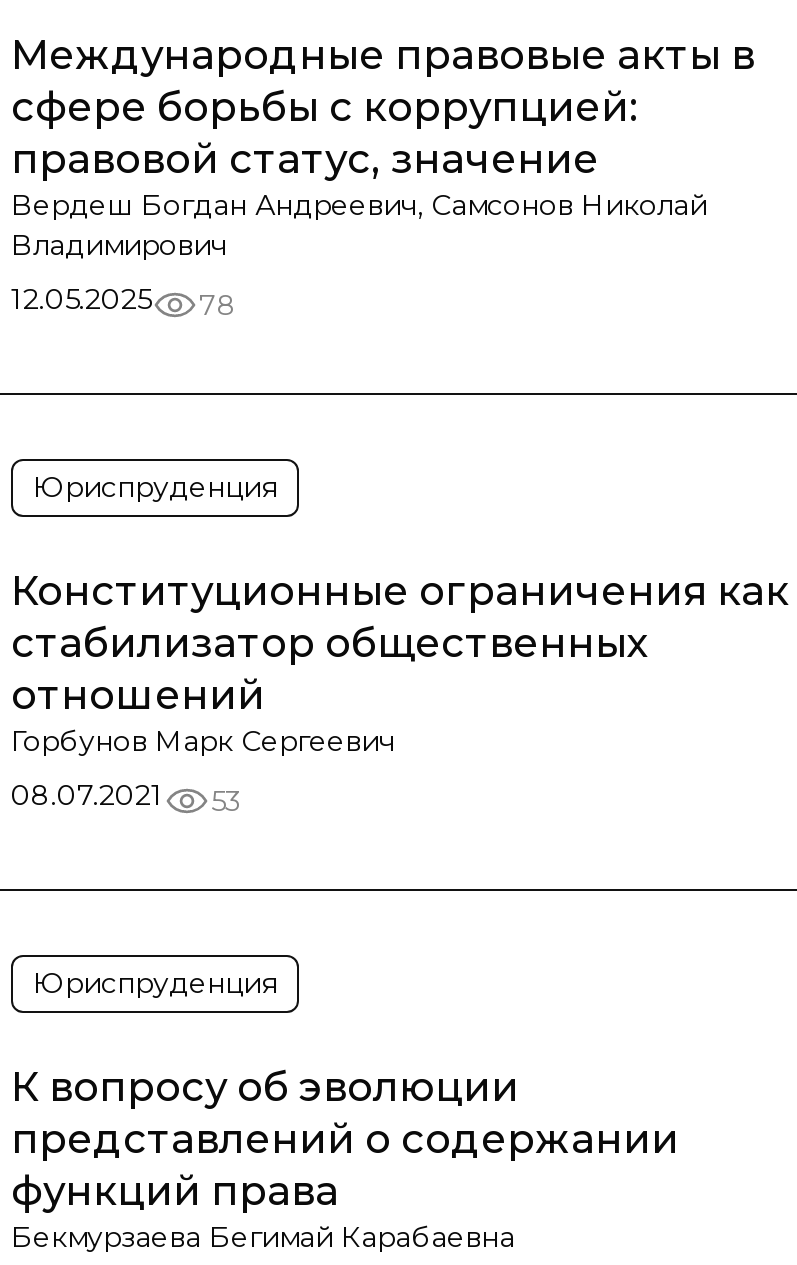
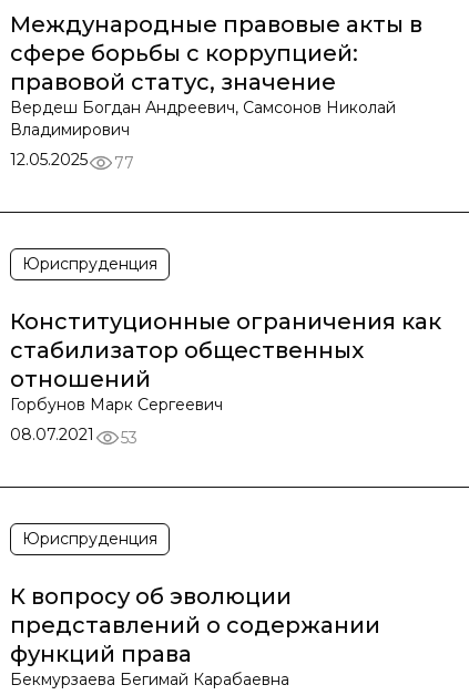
[11,281,237,322] 12.05.2025 78 -> [10,150,134,172] 12.05.2025 77

